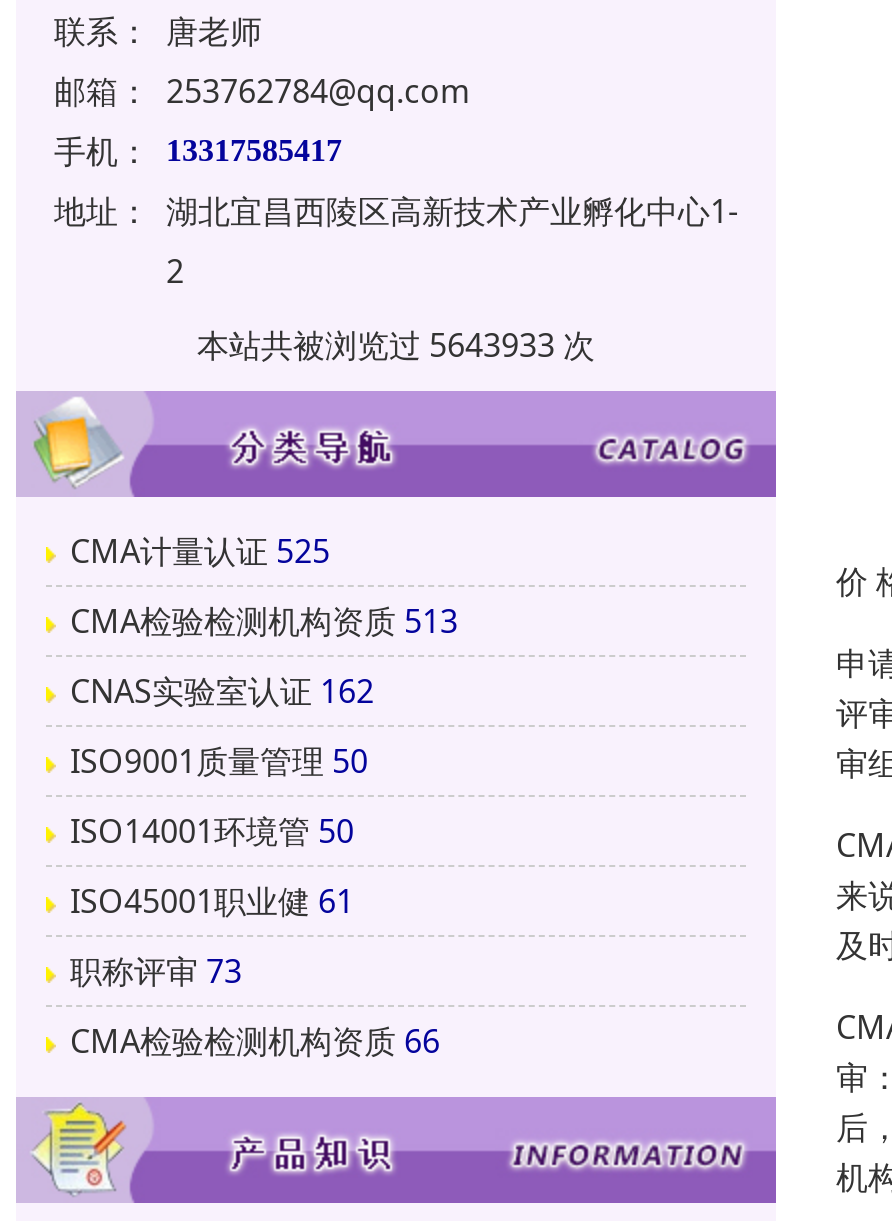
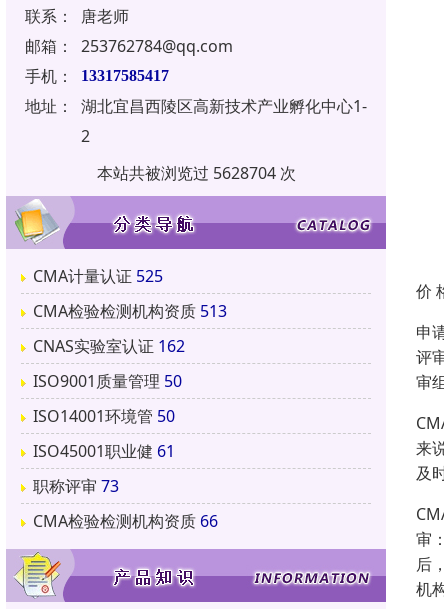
[197,323,595,367] 本站共被浏览过 5643933 次 -> [96,162,295,184] 本站共被浏览过 5628704 次

